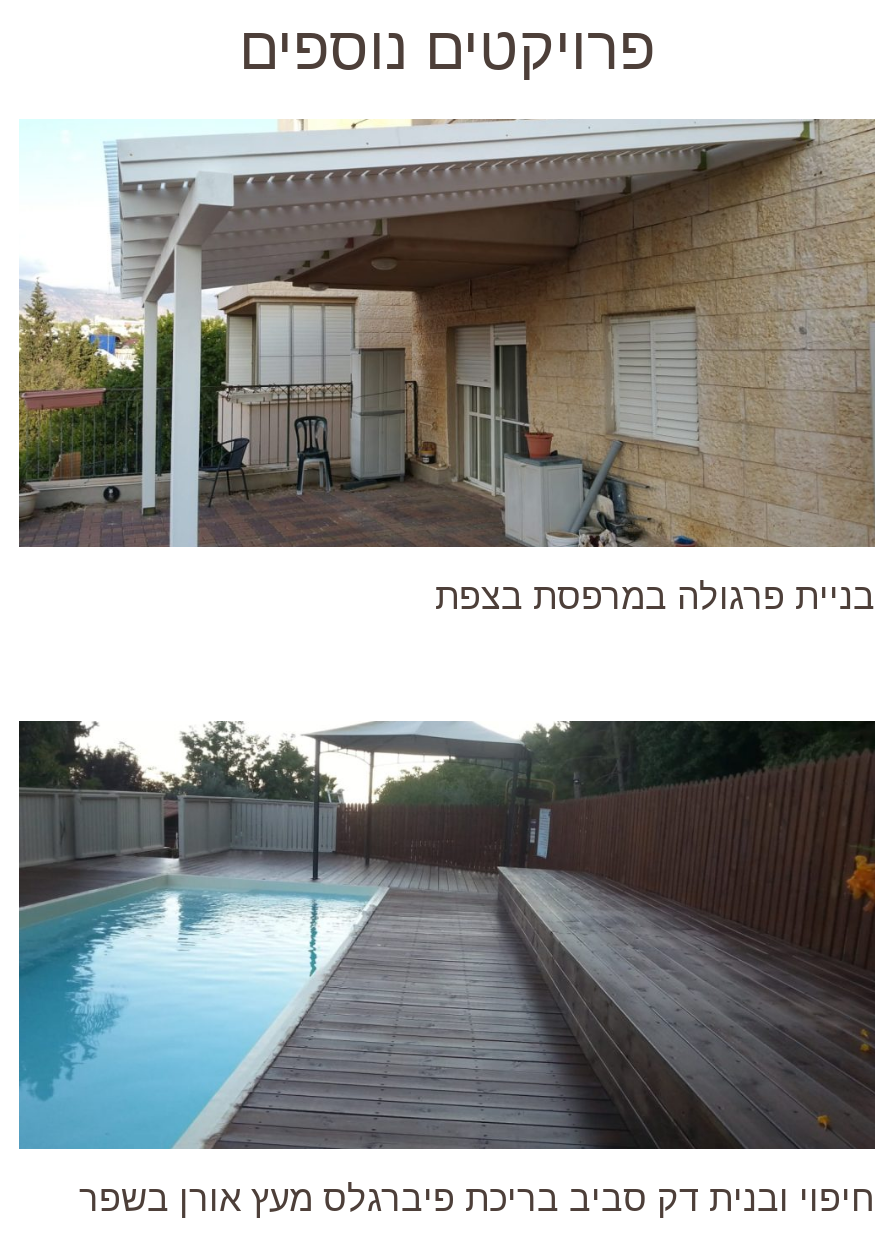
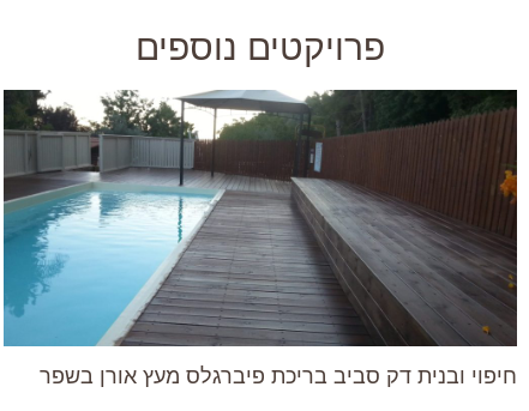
[17,117,877,616] [image] | בניית פרגולה במרפסת בצפת -> none

